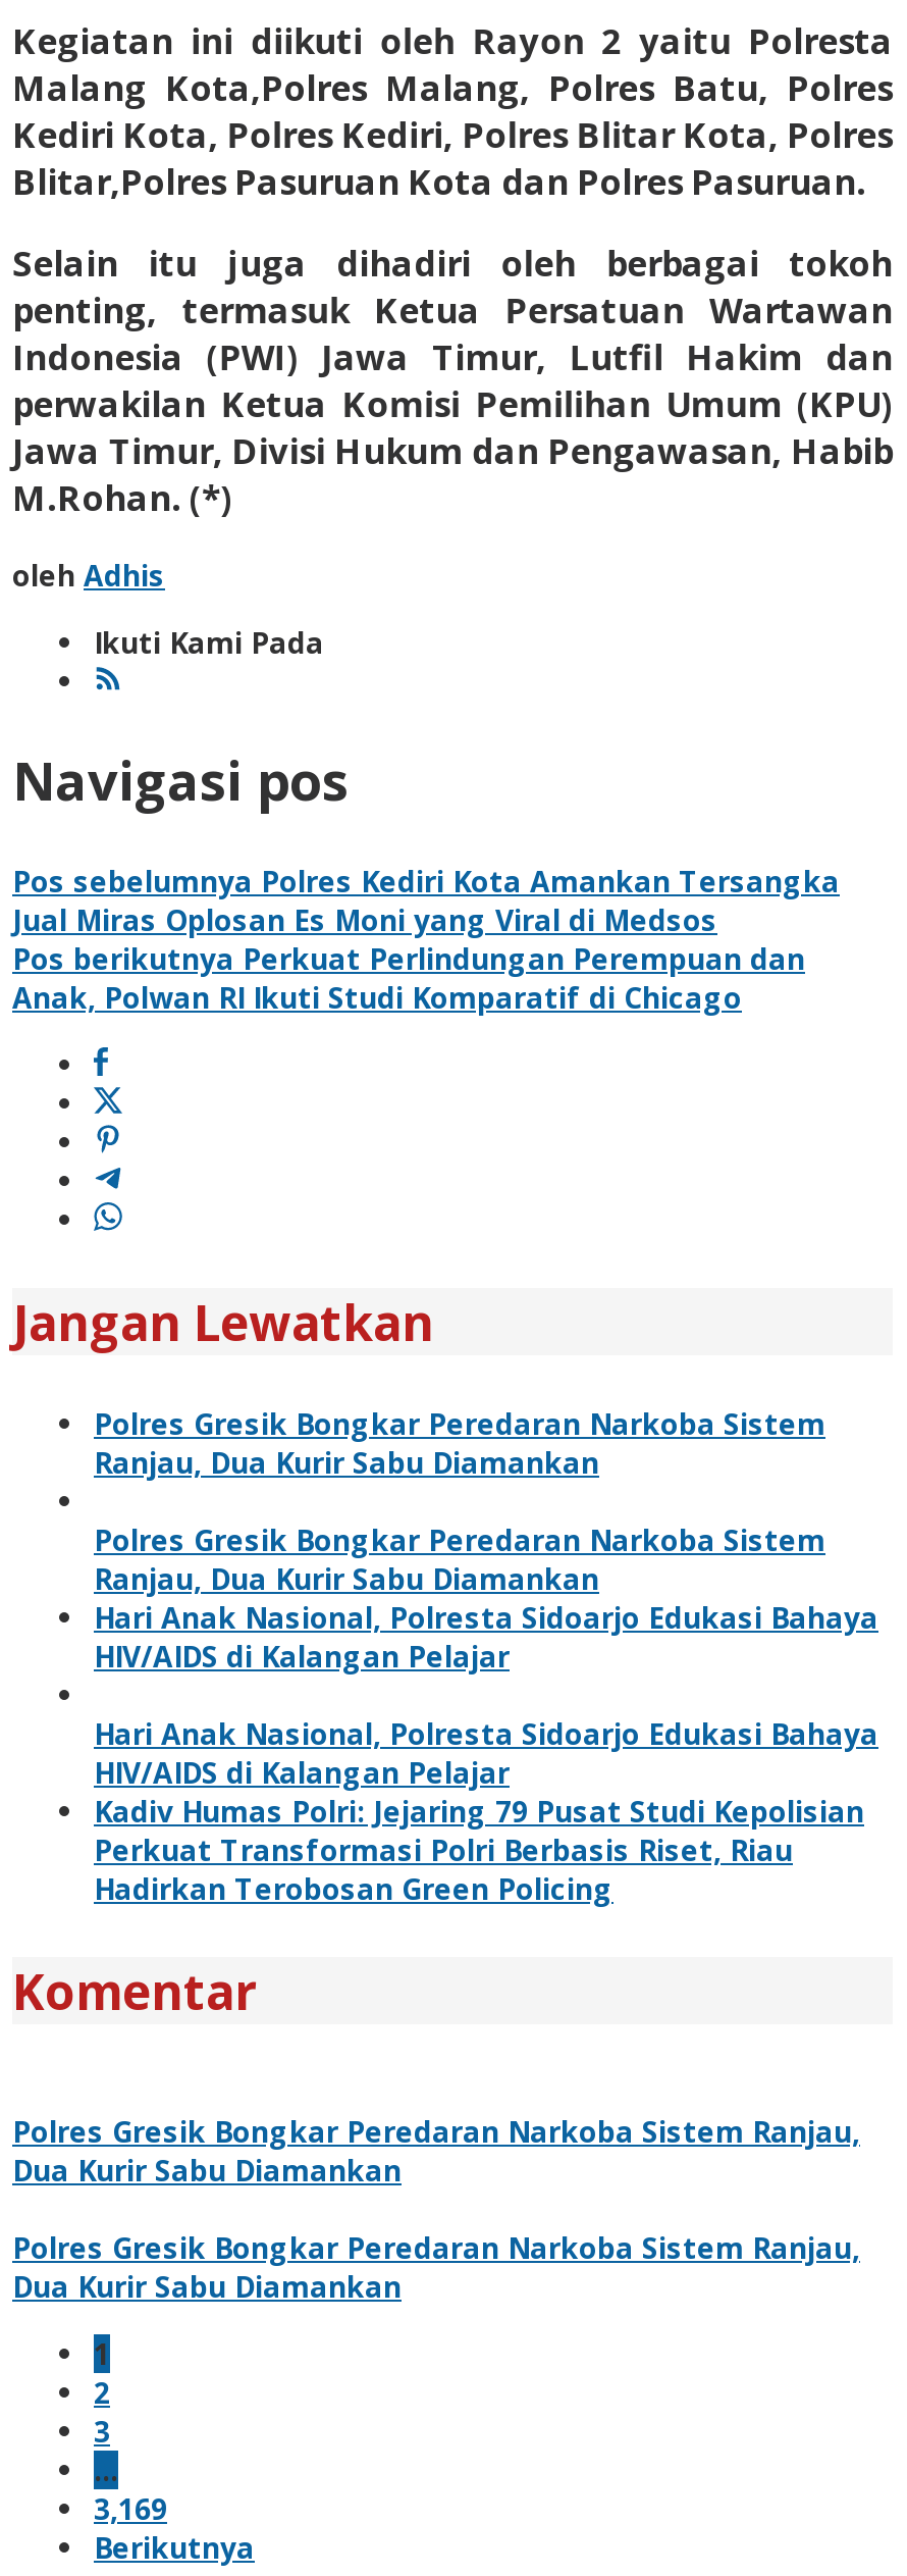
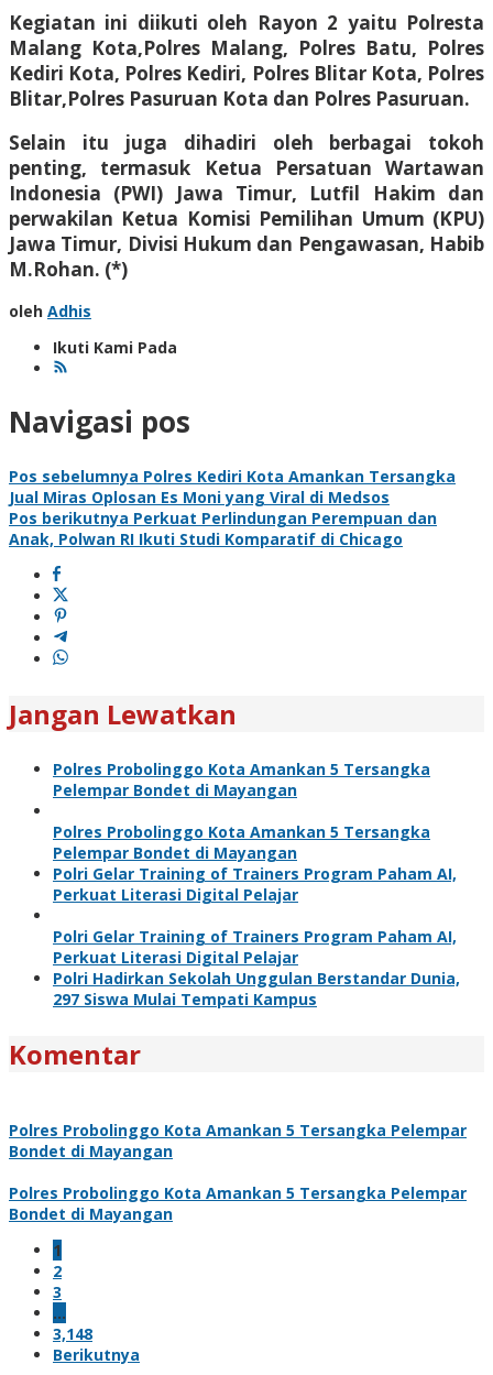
[94,1404,825,1482] Polres Gresik Bongkar Peredaran Narkoba Sistem | Ranjau, Dua Kurir Sabu Diamankan -> [53,758,430,800] Polres Probolinggo Kota Amankan 5 Tersangka | Pelempar Bondet di Mayangan
[94,1520,878,1675] Polres Gresik Bongkar Peredaran Narkoba Sistem | Ranjau, Dua Kurir Sabu Diamankan | Hari Anak Nasional, Polresta Sidoarjo Edukasi Bahaya | HIV/AIDS di Kalangan Pelajar -> [53,821,457,905] Polres Probolinggo Kota Amankan 5 Tersangka | Pelempar Bondet di Mayangan | Polri Gelar Training of Trainers Program Paham AI, | Perkuat Literasi Digital Pelajar
[94,1714,878,1908] Hari Anak Nasional, Polresta Sidoarjo Edukasi Bahaya | HIV/AIDS di Kalangan Pelajar | Kadiv Humas Polri: Jejaring 79 Pusat Studi Kepolisian | Perkuat Transformasi Polri Berbasis Riset, Riau | Hadirkan Terobosan Green Policing -> [53,926,460,1009] Polri Gelar Training of Trainers Program Paham AI, | Perkuat Literasi Digital Pelajar | Polri Hadirkan Sekolah Unggulan Berstandar Dunia, | 297 Siswa Mulai Tempati Kampus
[12,2112,860,2189] Polres Gresik Bongkar Peredaran Narkoba Sistem Ranjau, | Dua Kurir Sabu Diamankan -> [9,1119,467,1161] Polres Probolinggo Kota Amankan 5 Tersangka Pelempar | Bondet di Mayangan
[12,2228,860,2306] Polres Gresik Bongkar Peredaran Narkoba Sistem Ranjau, | Dua Kurir Sabu Diamankan -> [9,1182,467,1224] Polres Probolinggo Kota Amankan 5 Tersangka Pelempar | Bondet di Mayangan
[94,2489,167,2528] 3,169 -> [53,1323,92,1344] 3,148

